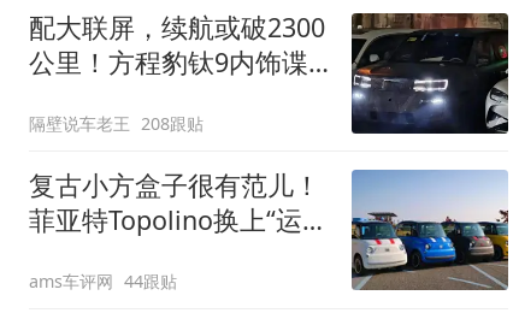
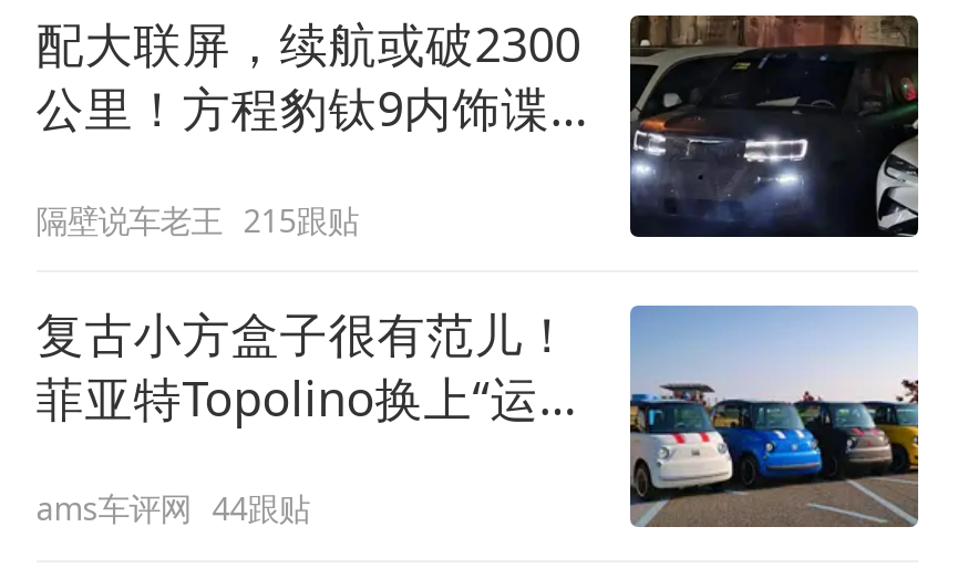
[29,112,204,135] 隔壁说车老王 208跟贴 -> [36,198,358,240] 隔壁说车老王 215跟贴

